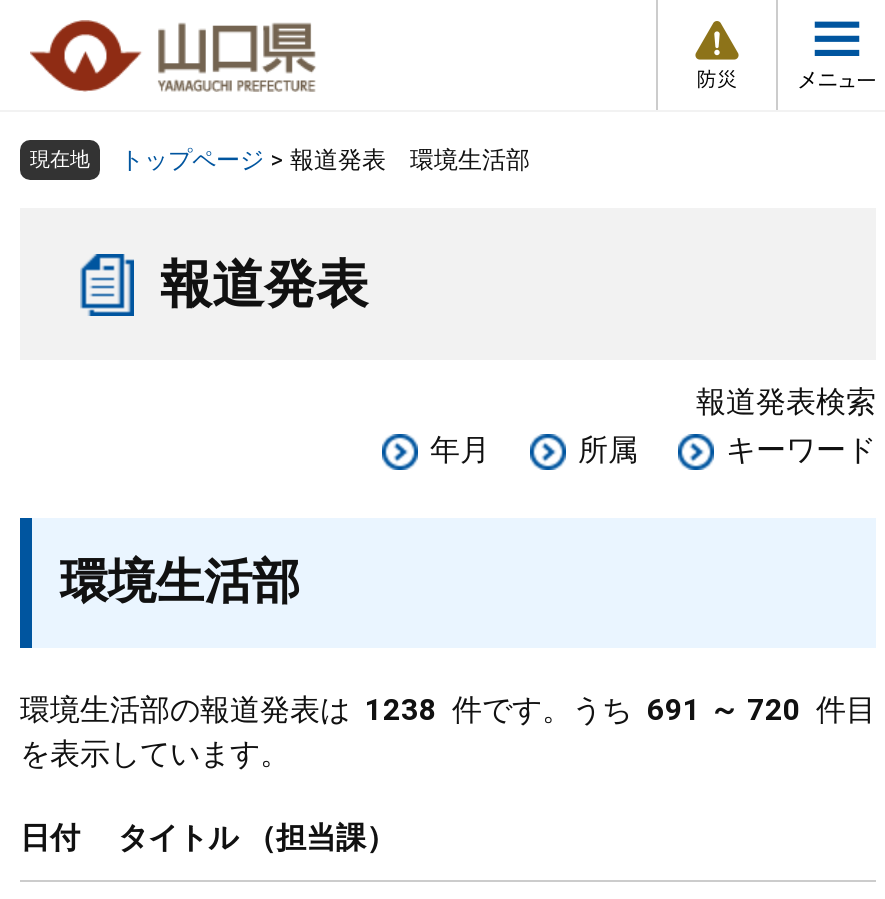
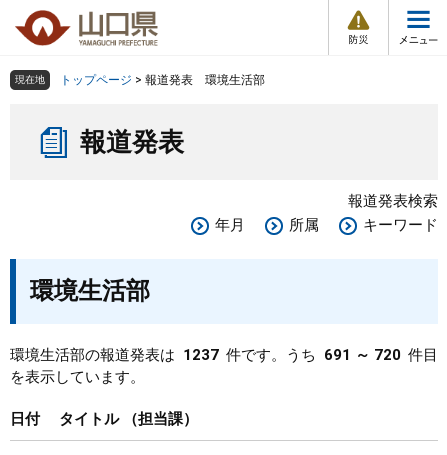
[20,692,876,728] 環境生活部の報道発表は 1238 件です。うち 691 ～ 720 件目 -> [10,346,438,364] 環境生活部の報道発表は 1237 件です。うち 691 ～ 720 件目

